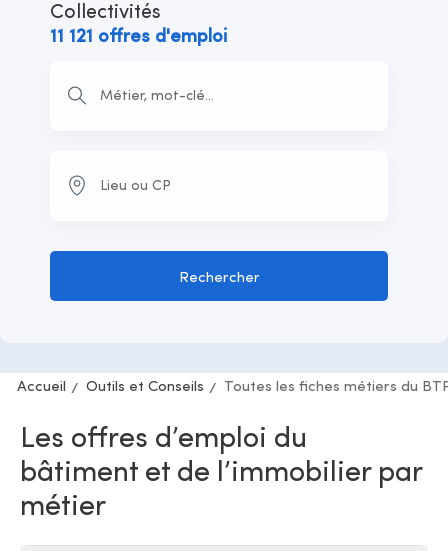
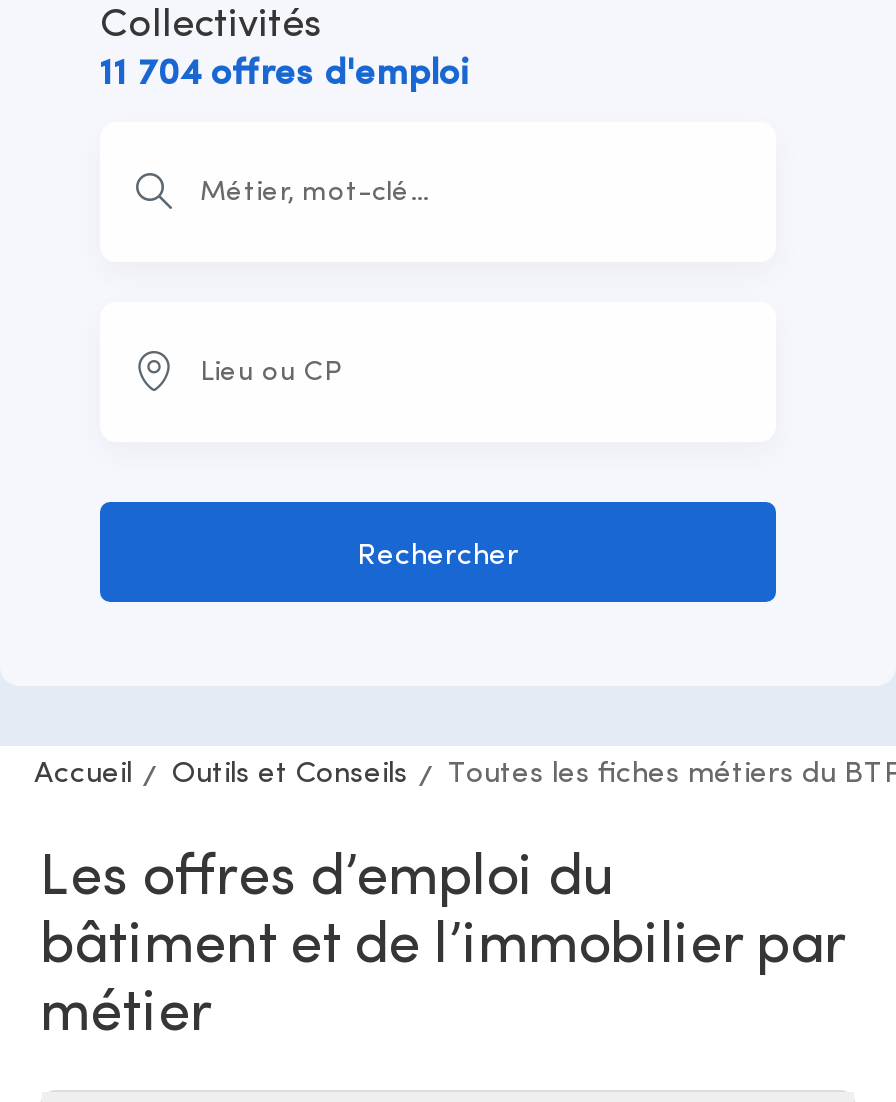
[50,28,227,47] 11 121 offres d'emploi -> [100,56,468,94] 11 704 offres d'emploi

